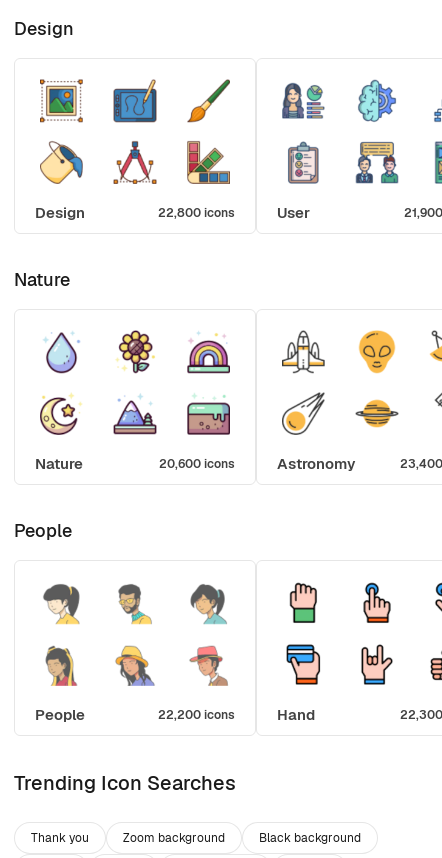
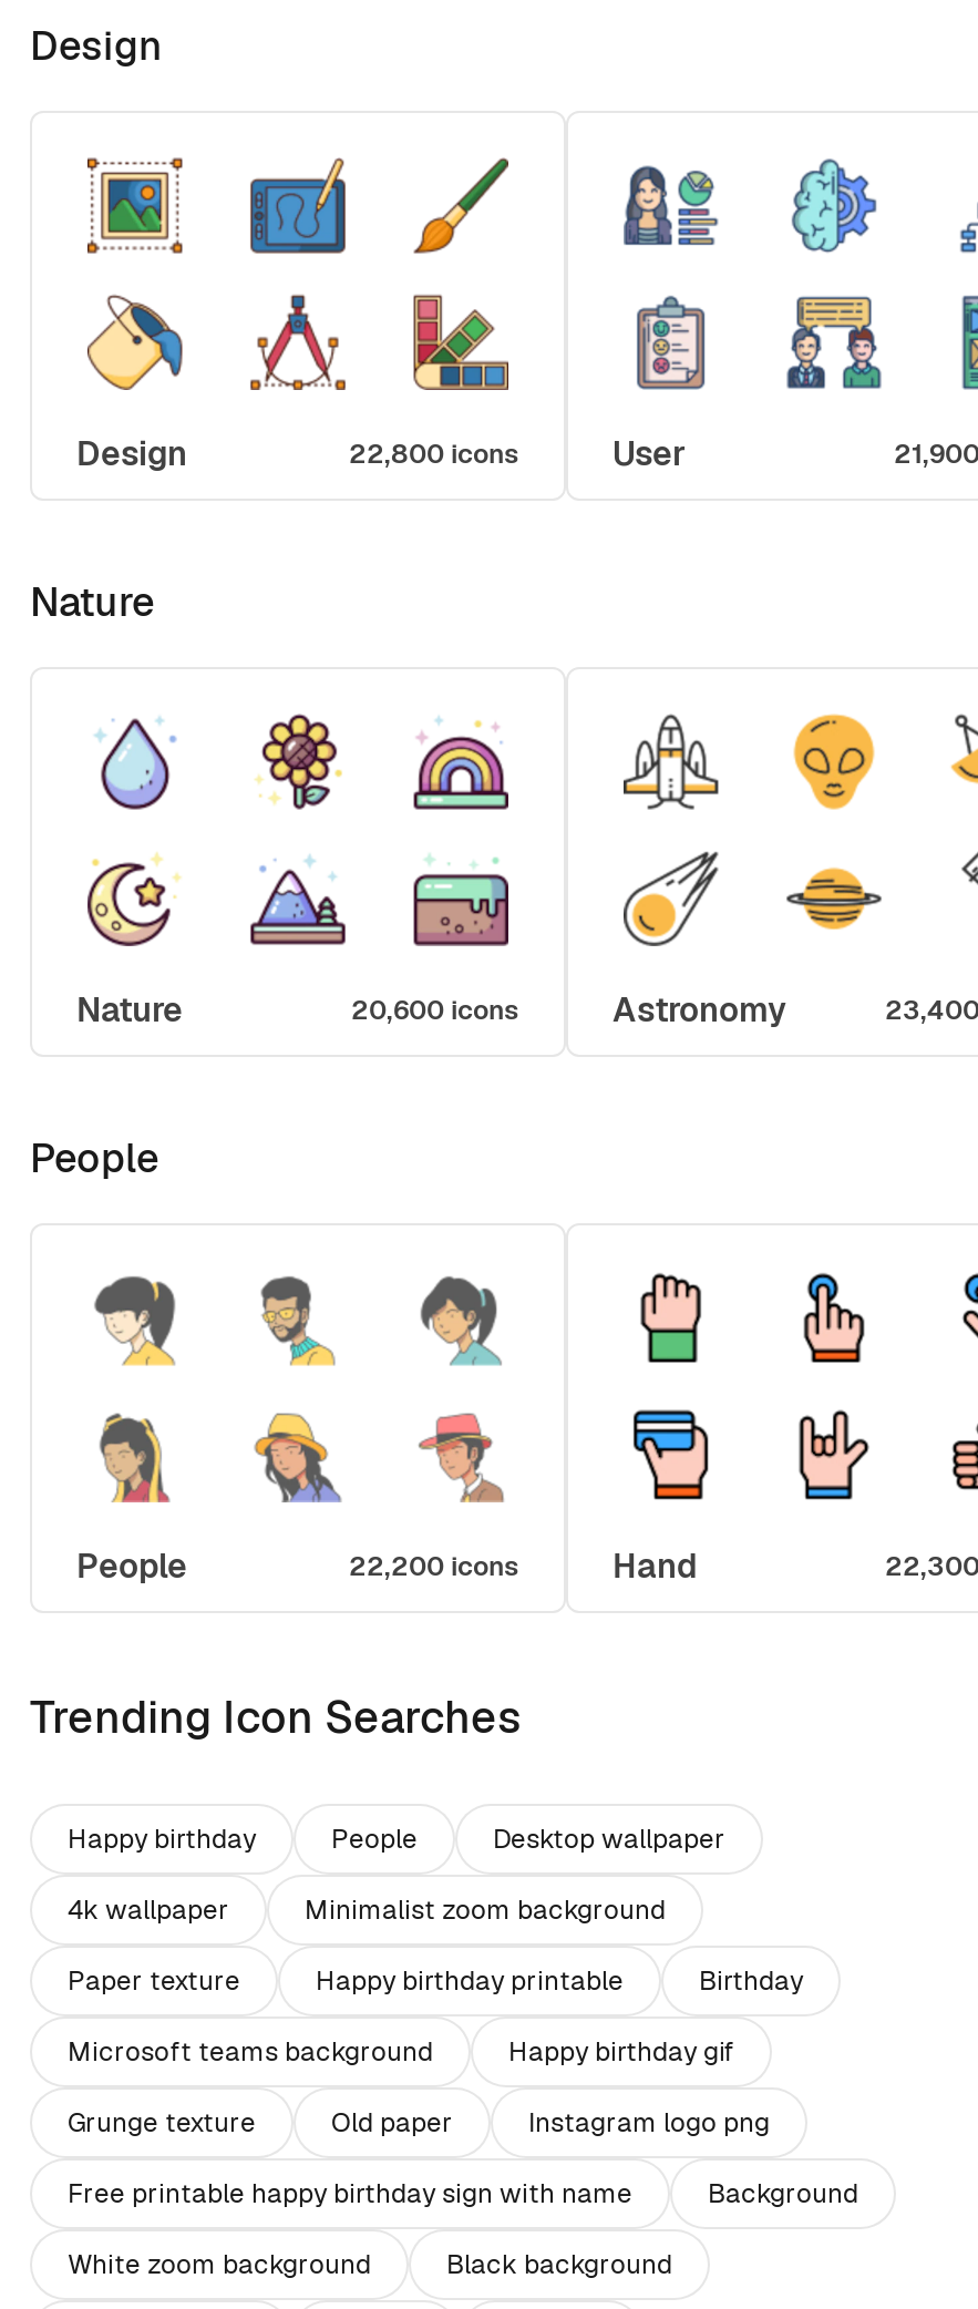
[31,829,225,845] Thank you | Zoom background -> [68,1820,858,2281] Happy birthday | People | Desktop wallpaper | 4k wallpaper | Minimalist zoom background | Paper texture | Happy birthday printable | Birthday | Microsoft teams background | Happy birthday gif | Grunge texture | Old paper | Instagram logo png | Free printable happy birthday sign with name | Background | White zoom background

